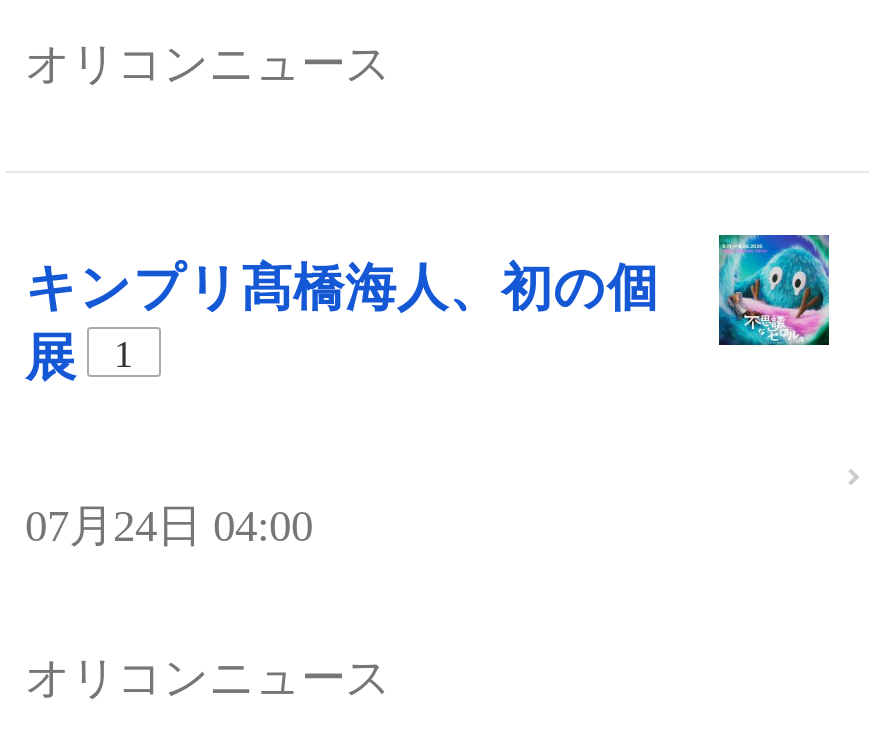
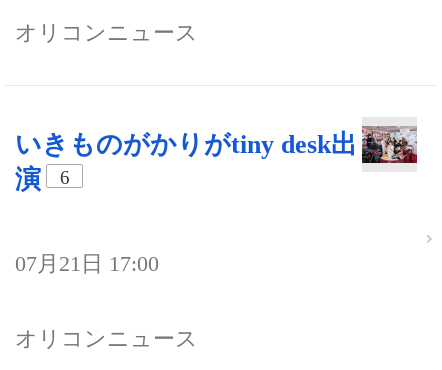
[25,232,831,387] [image] | キンプリ髙橋海人、初の個 | 展 | 1 -> [15,117,418,194] [image] | いきものがかりがtiny desk出 | 演 | 6
[25,501,313,551] 07月24日 04:00 -> [15,251,159,276] 07月21日 17:00

